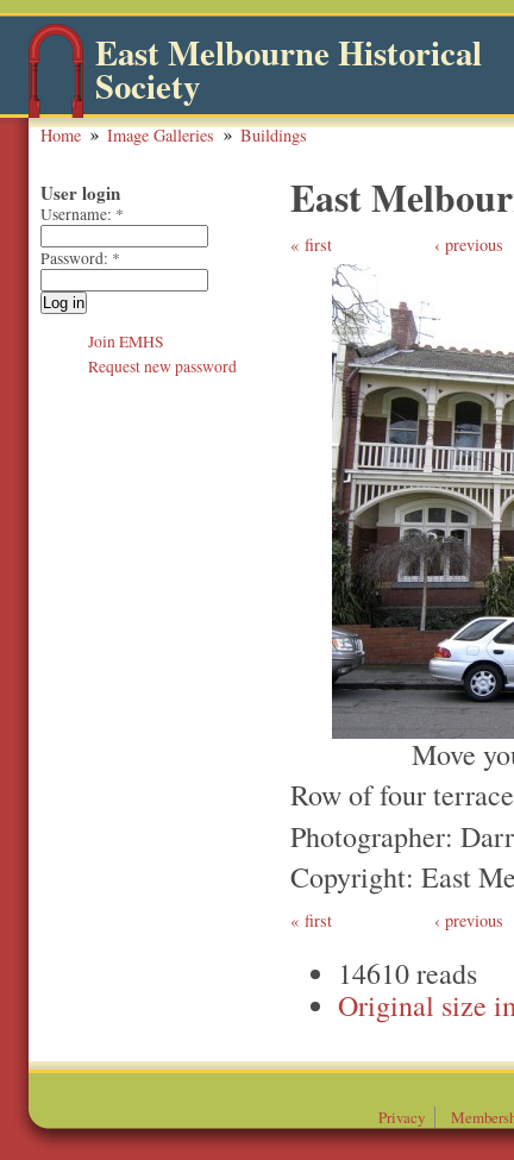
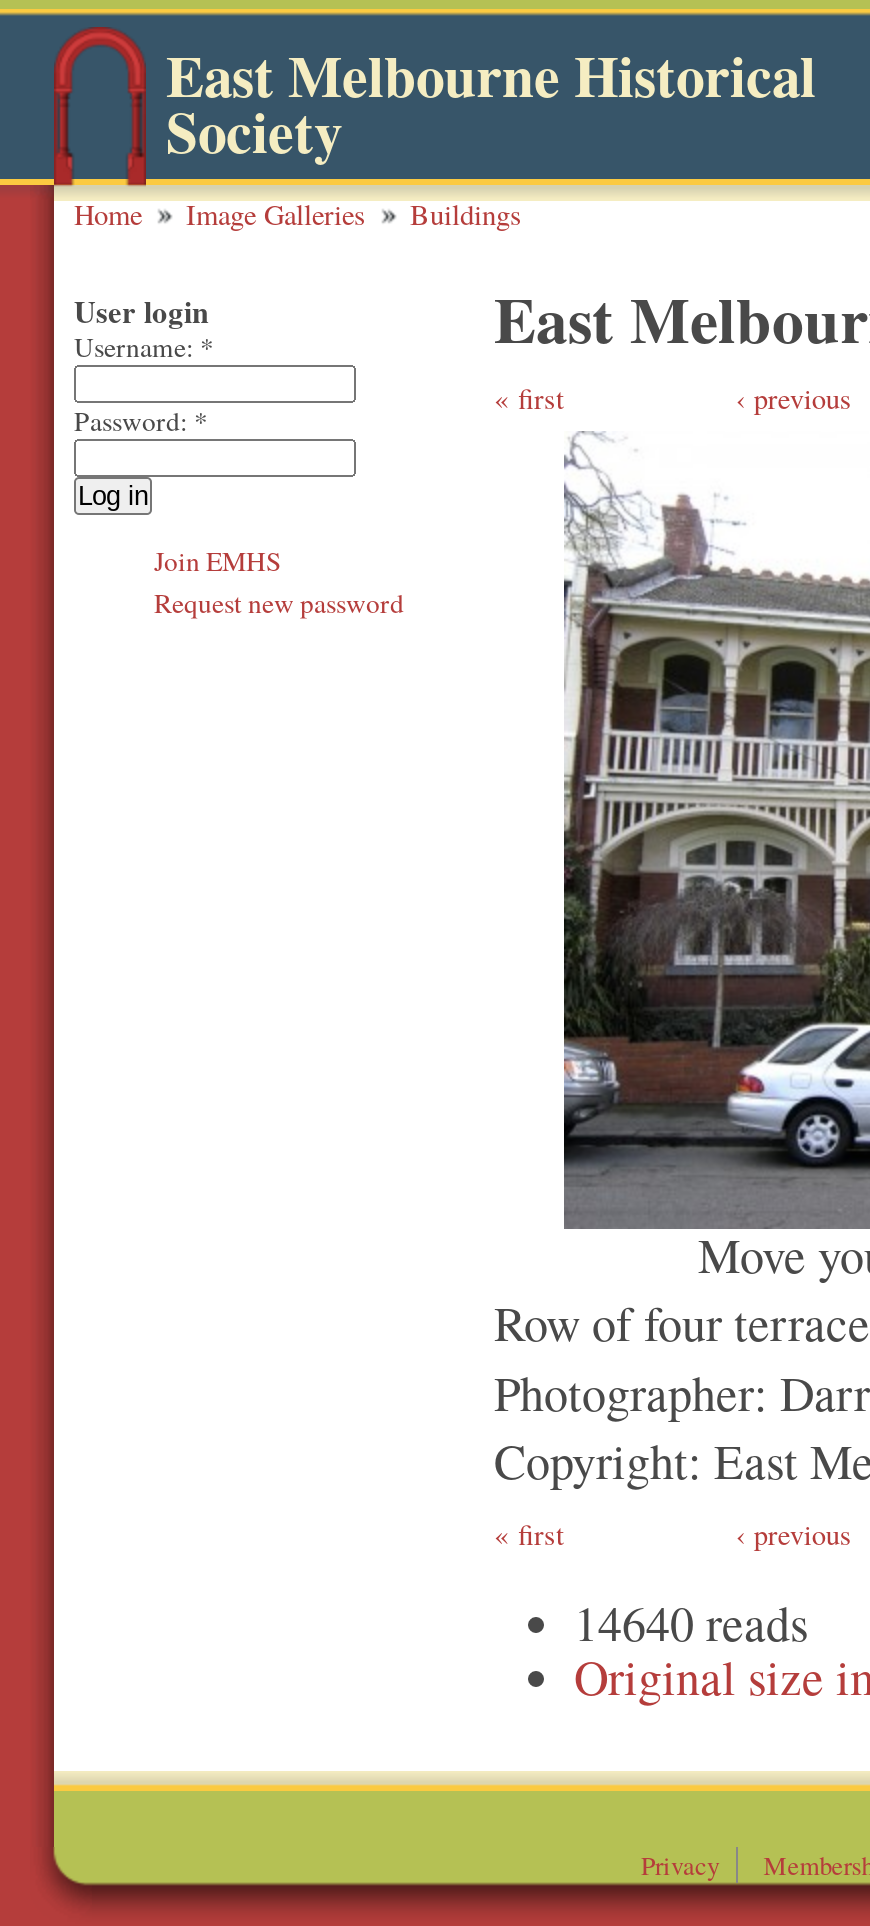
[338,954,477,992] 14610 reads -> [574,1590,808,1654] 14640 reads

